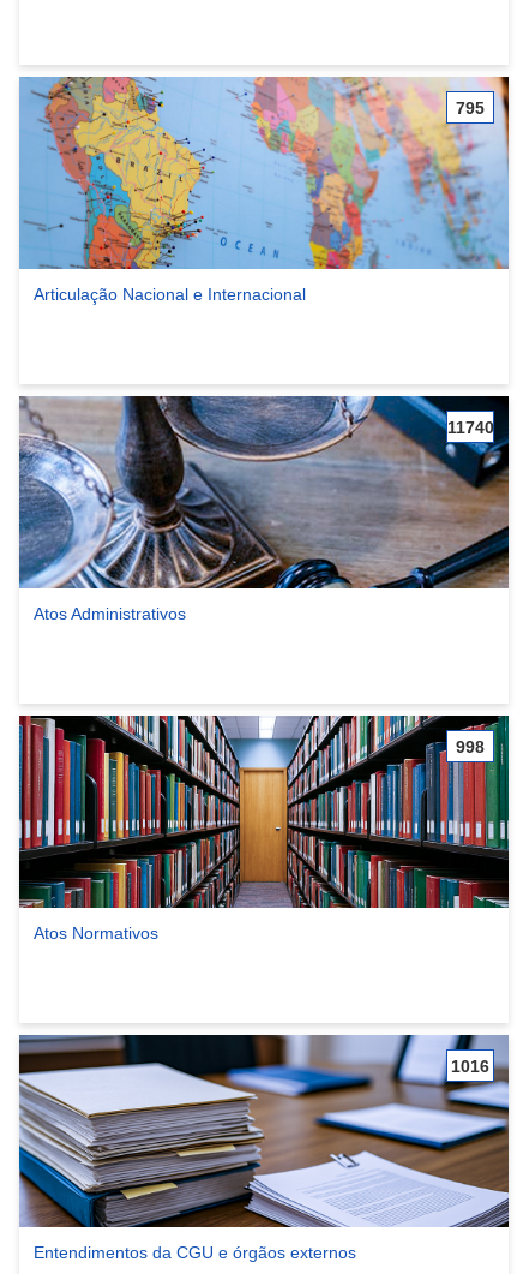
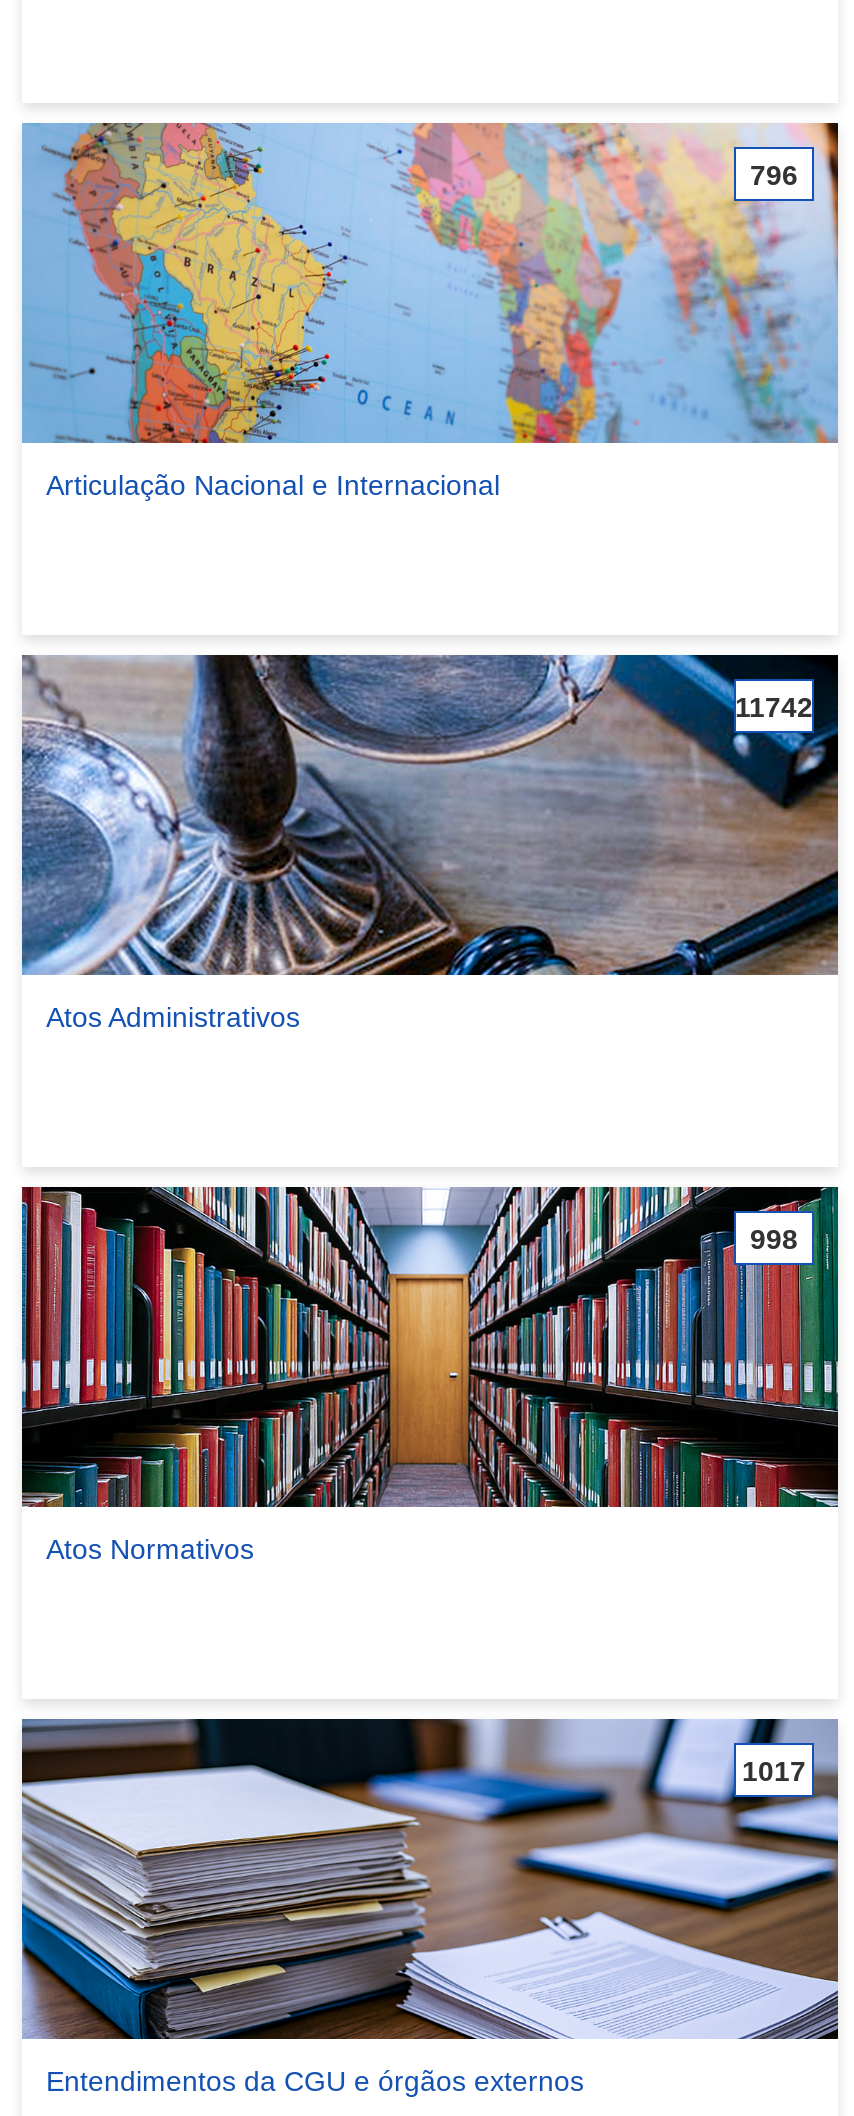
[456,98,485,117] 795 -> [750,158,798,190] 796
[447,417,494,436] 11740 -> [735,690,813,722] 11742
[451,1056,489,1075] 1016 -> [742,1754,806,1786] 1017

